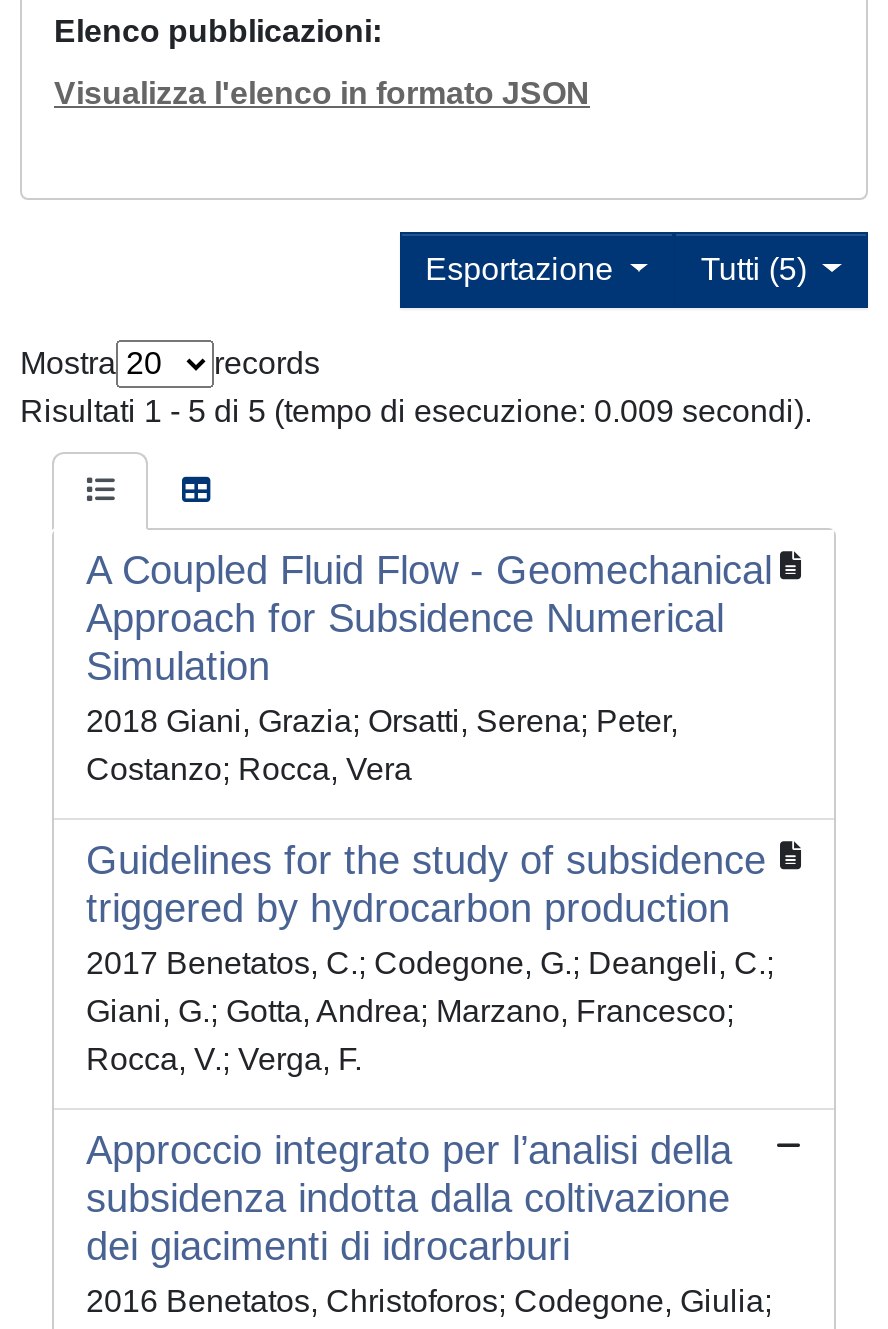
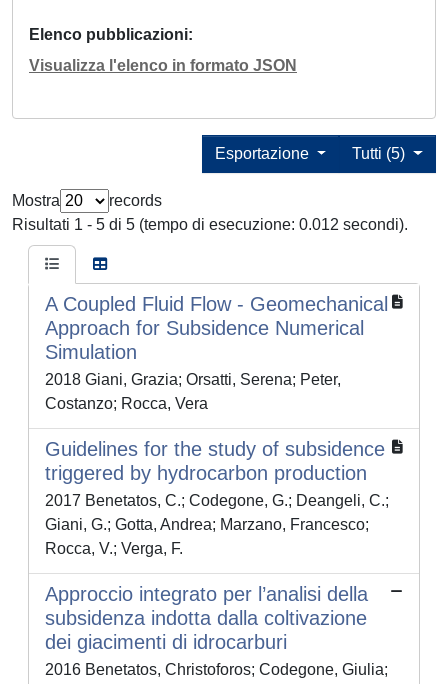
[20,395,812,429] Risultati 1 - 5 di 5 (tempo di esecuzione: 0.009 secondi). -> [12,216,408,233] Risultati 1 - 5 di 5 (tempo di esecuzione: 0.012 secondi).

